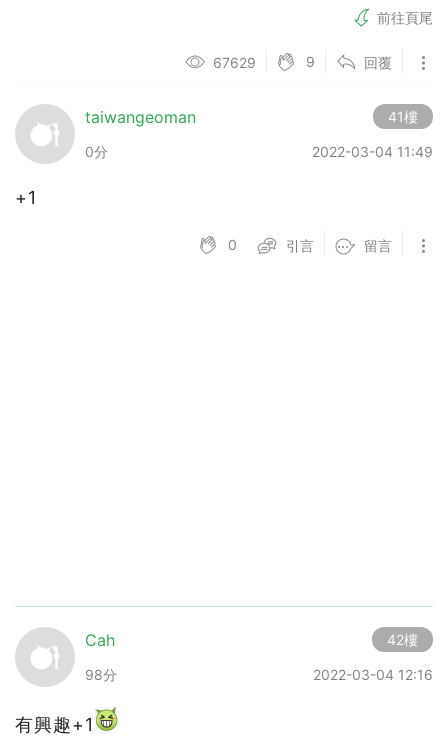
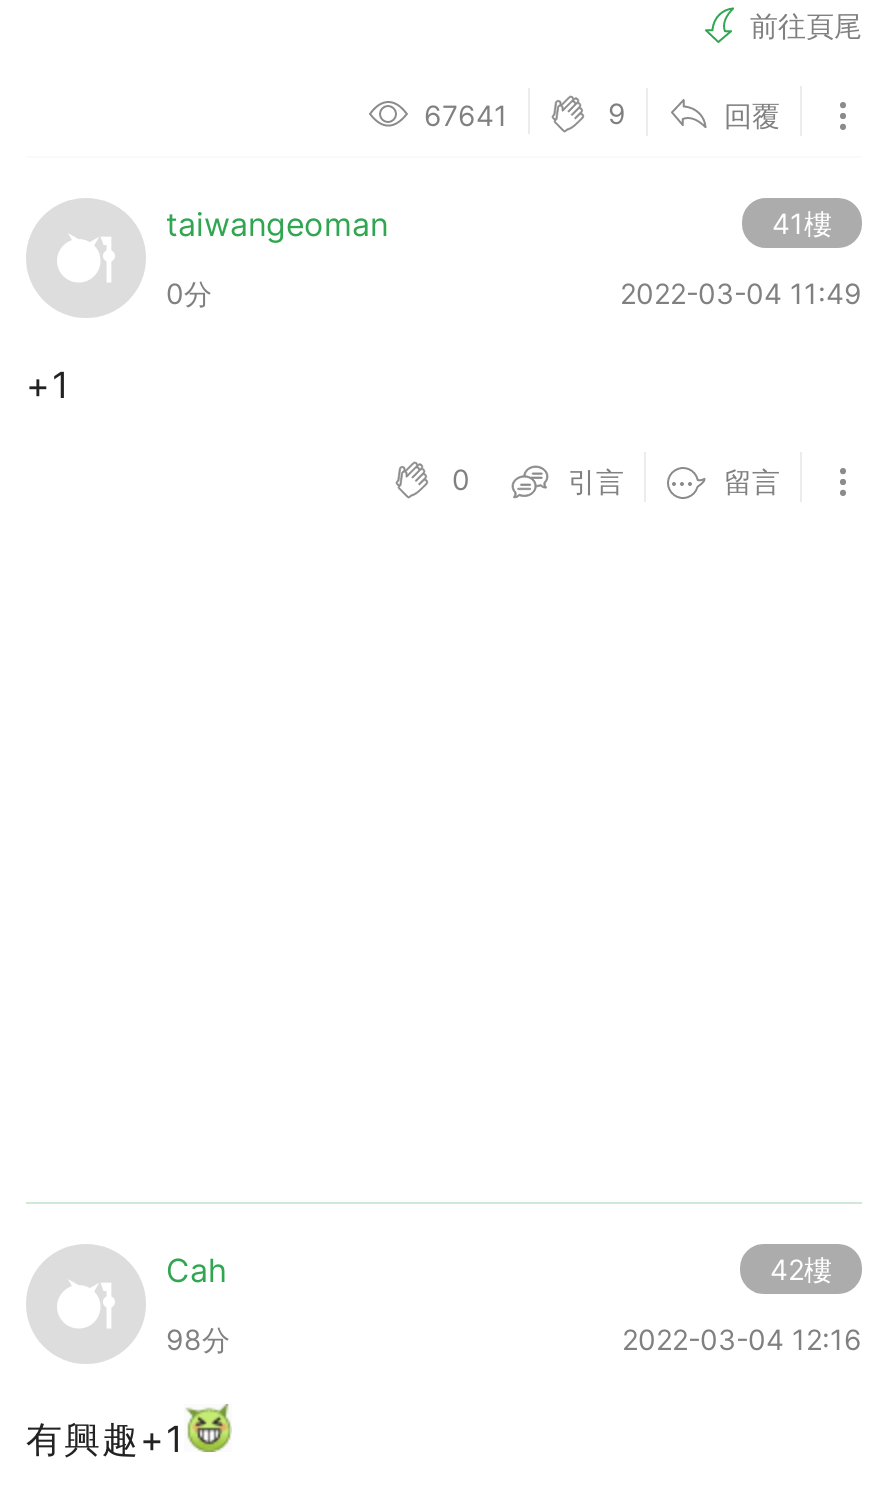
[213,54,256,71] 67629 -> [424,98,508,132] 67641

